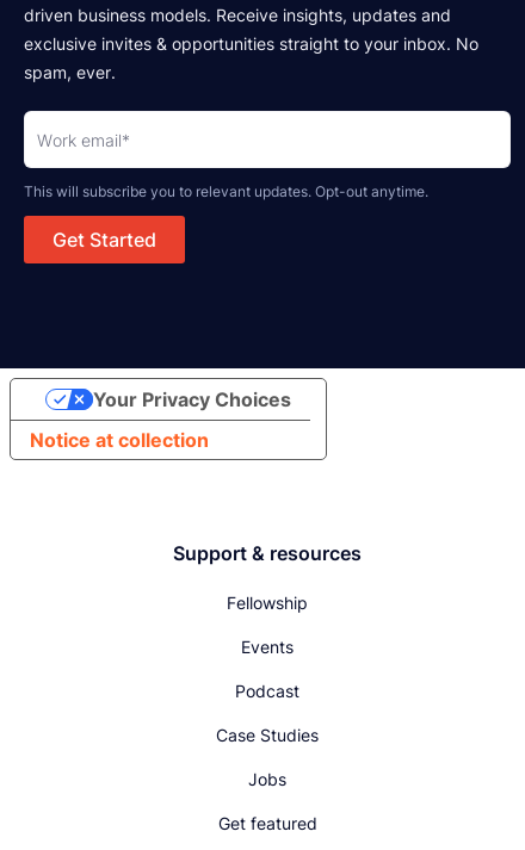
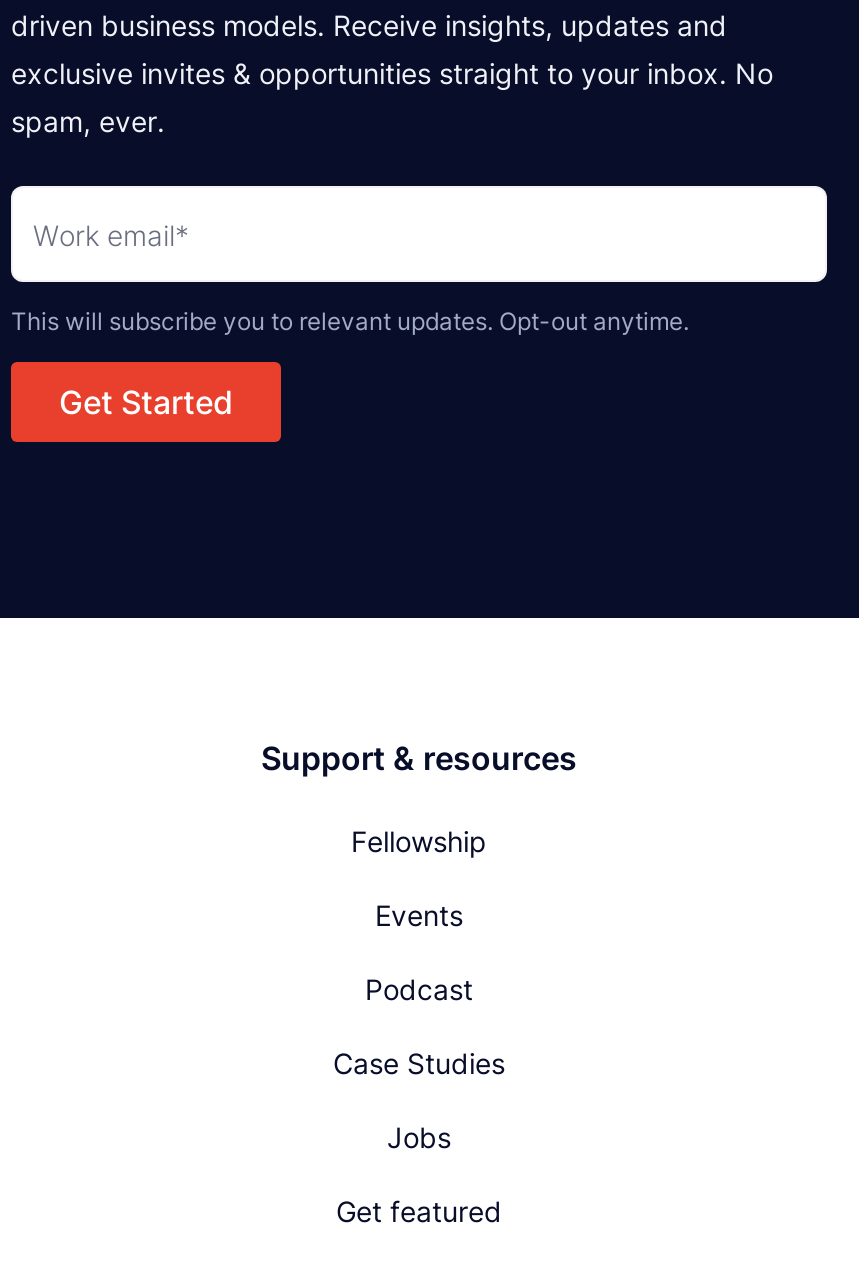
[8,377,328,461] [image] | Notice at collection -> none
[93,387,291,411] Your Privacy Choices -> none

